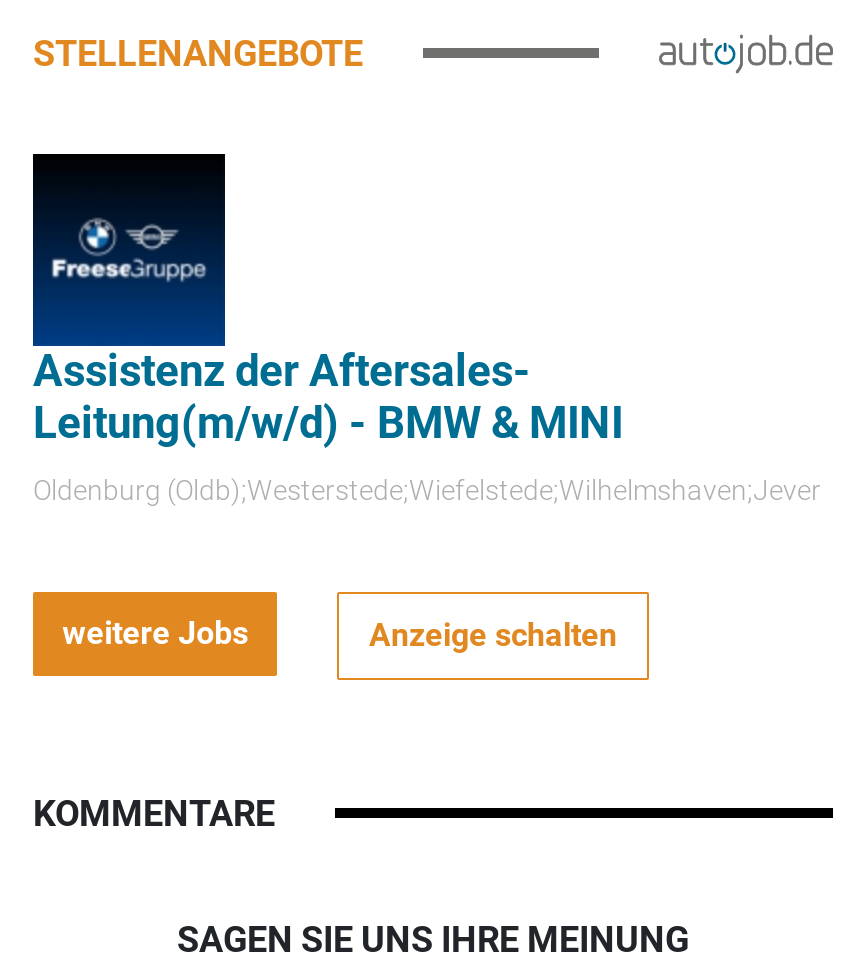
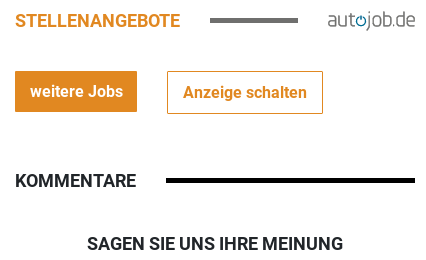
[31,152,821,507] [image] | Assistenz der Aftersales- | Leitung(m/w/d) - BMW & MINI | Oldenburg (Oldb);Westerstede;Wiefelstede;Wilhelmshaven;Jever -> none

